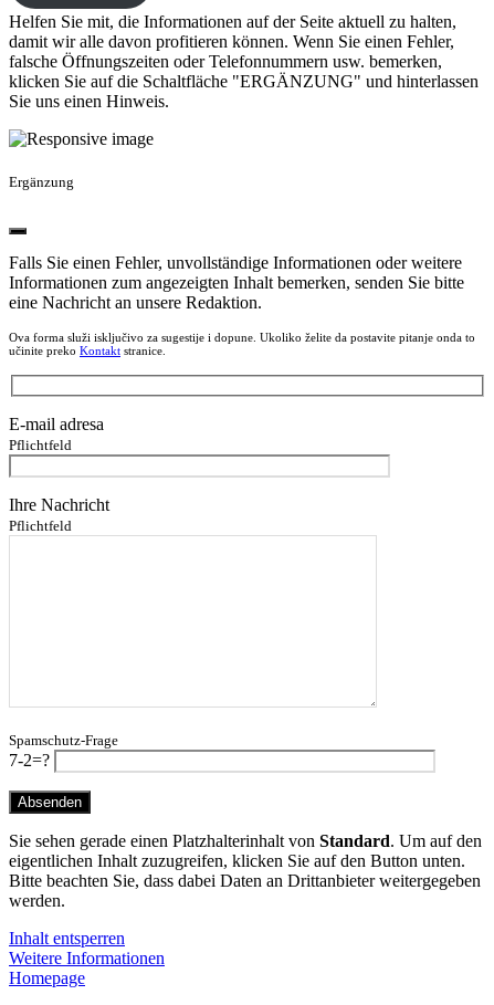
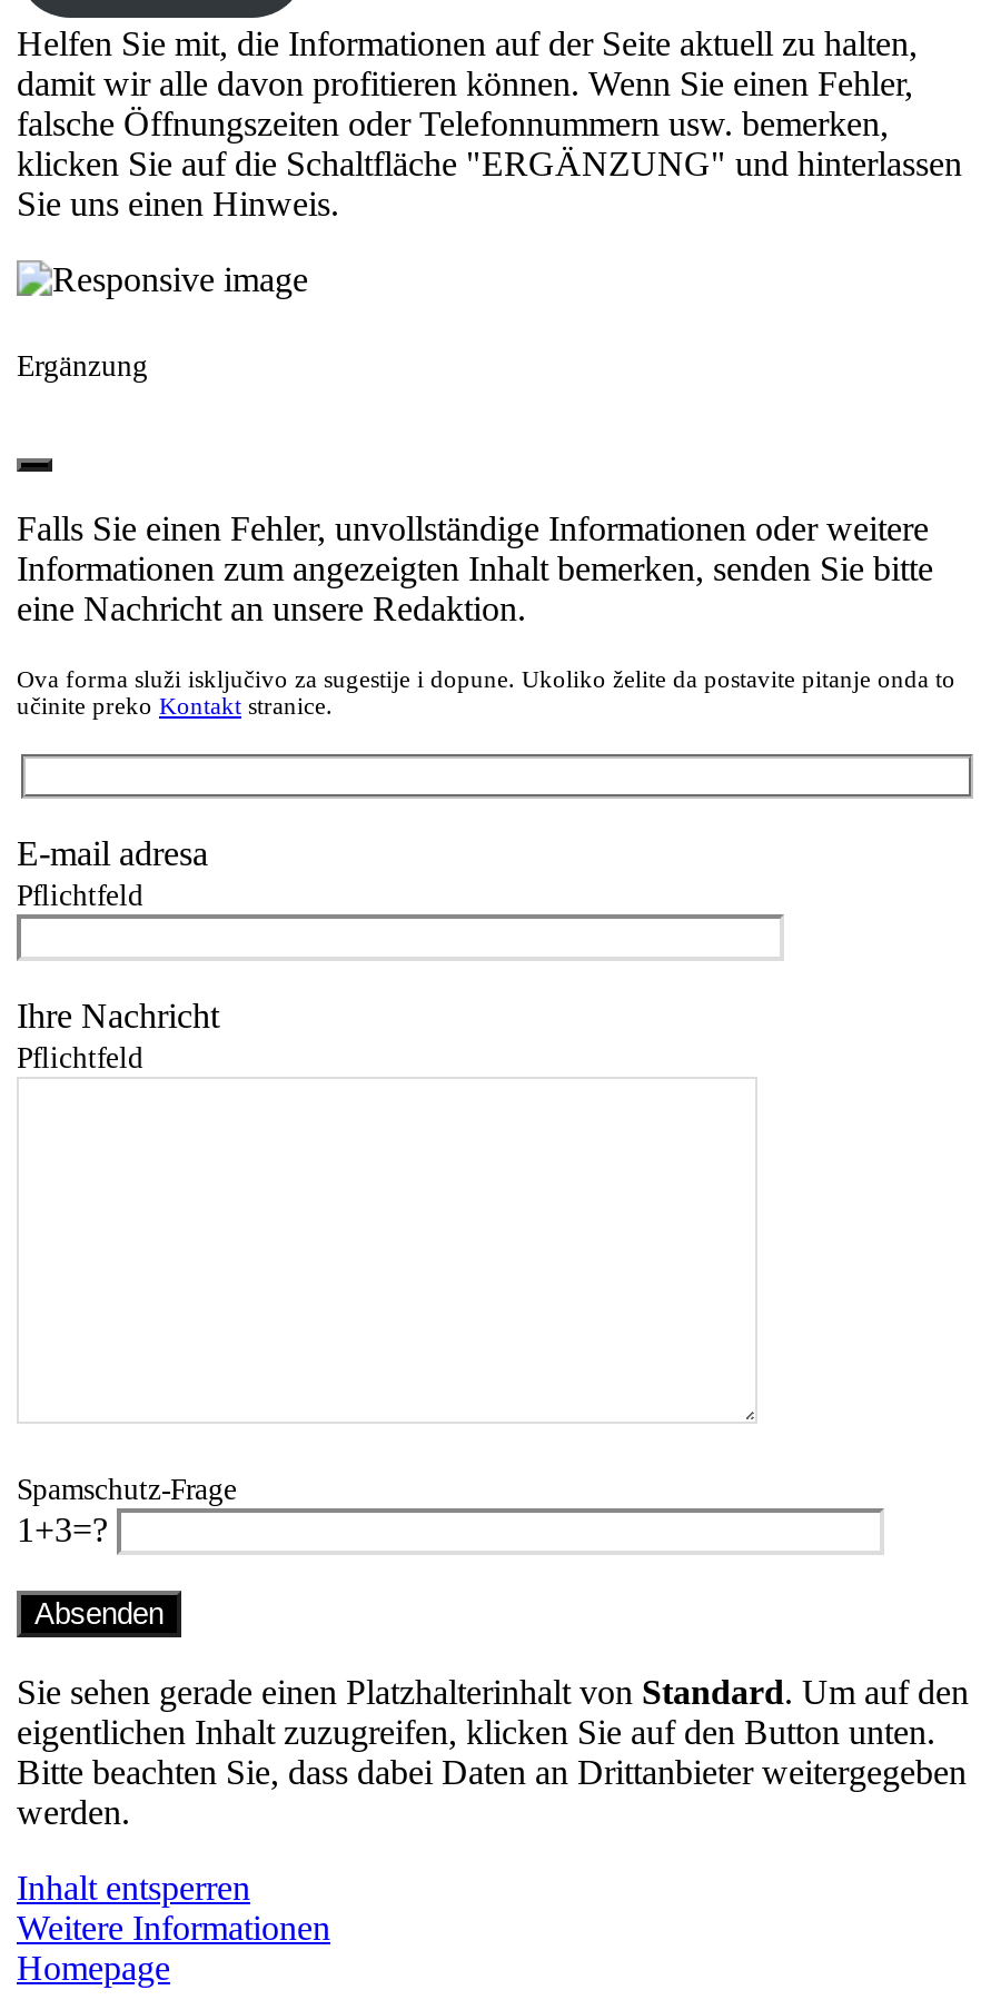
[9,750,50,769] 7-2=? -> [17,1510,108,1548] 1+3=?

